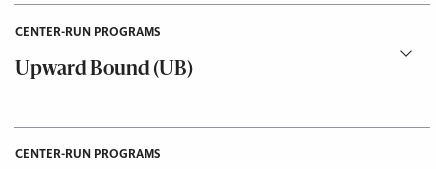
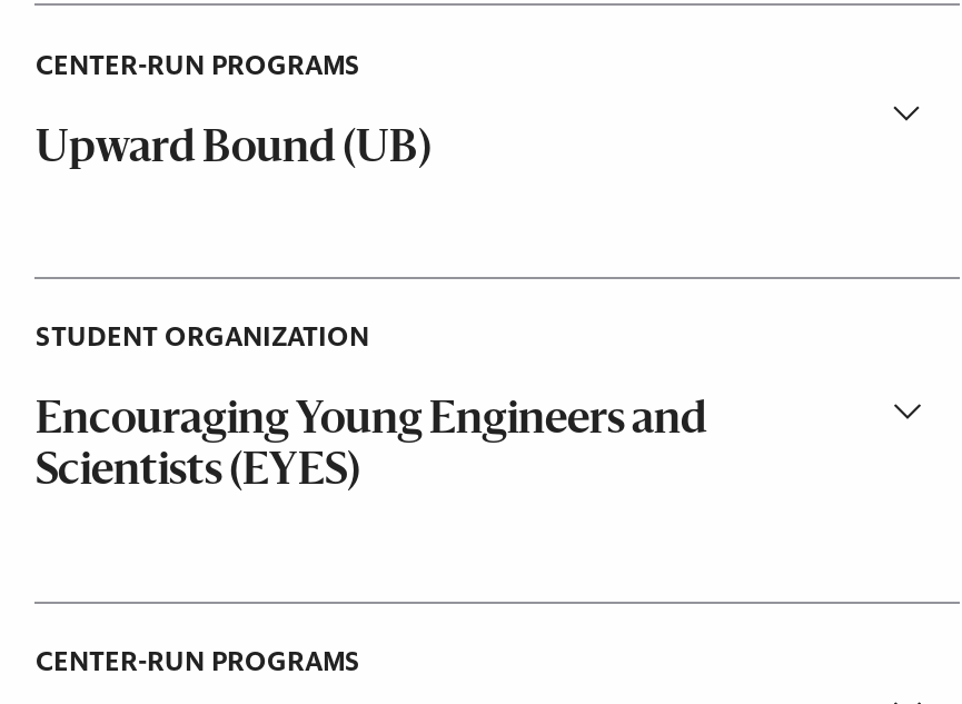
none -> [36,325,707,496] STUDENT ORGANIZATION | Encouraging Young Engineers and | Scientists (EYES)

